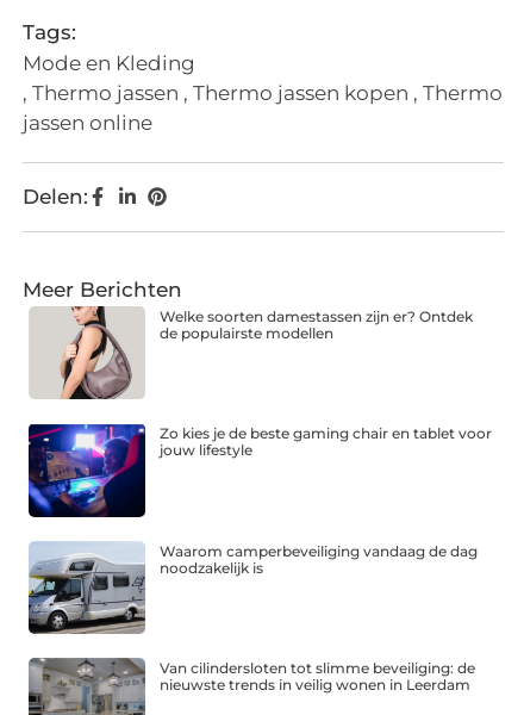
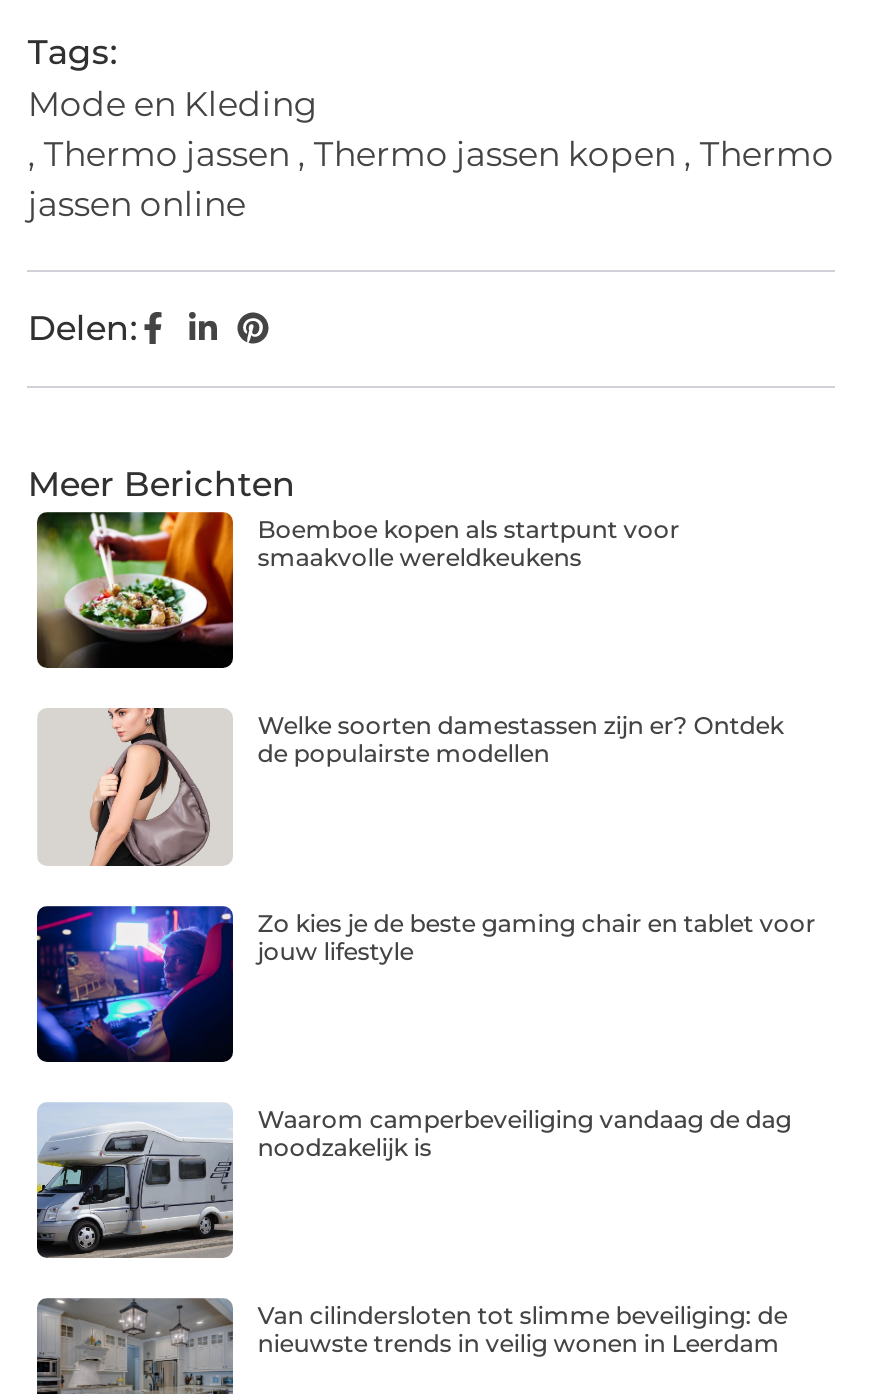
none -> [35,510,679,670] [image] | Boemboe kopen als startpunt voor | smaakvolle wereldkeukens

